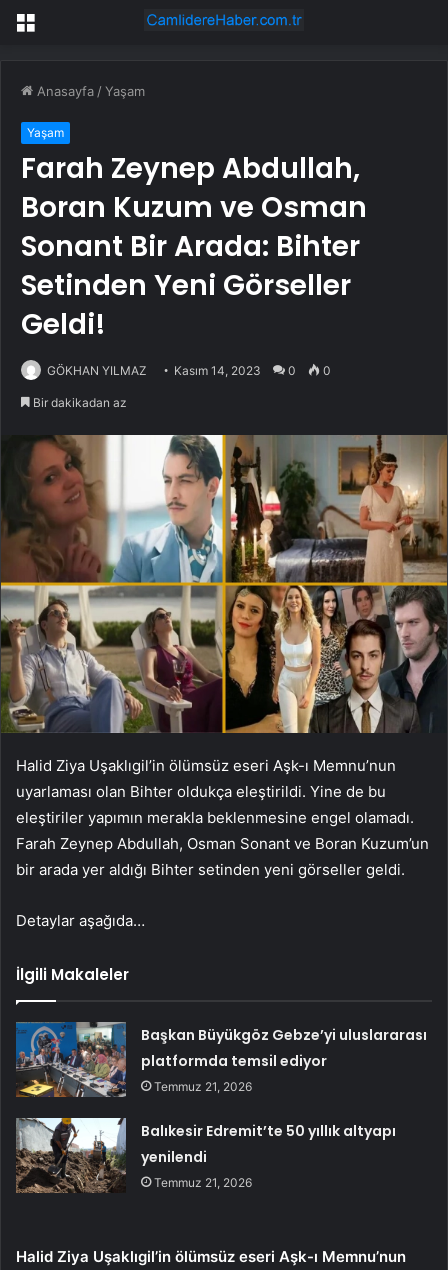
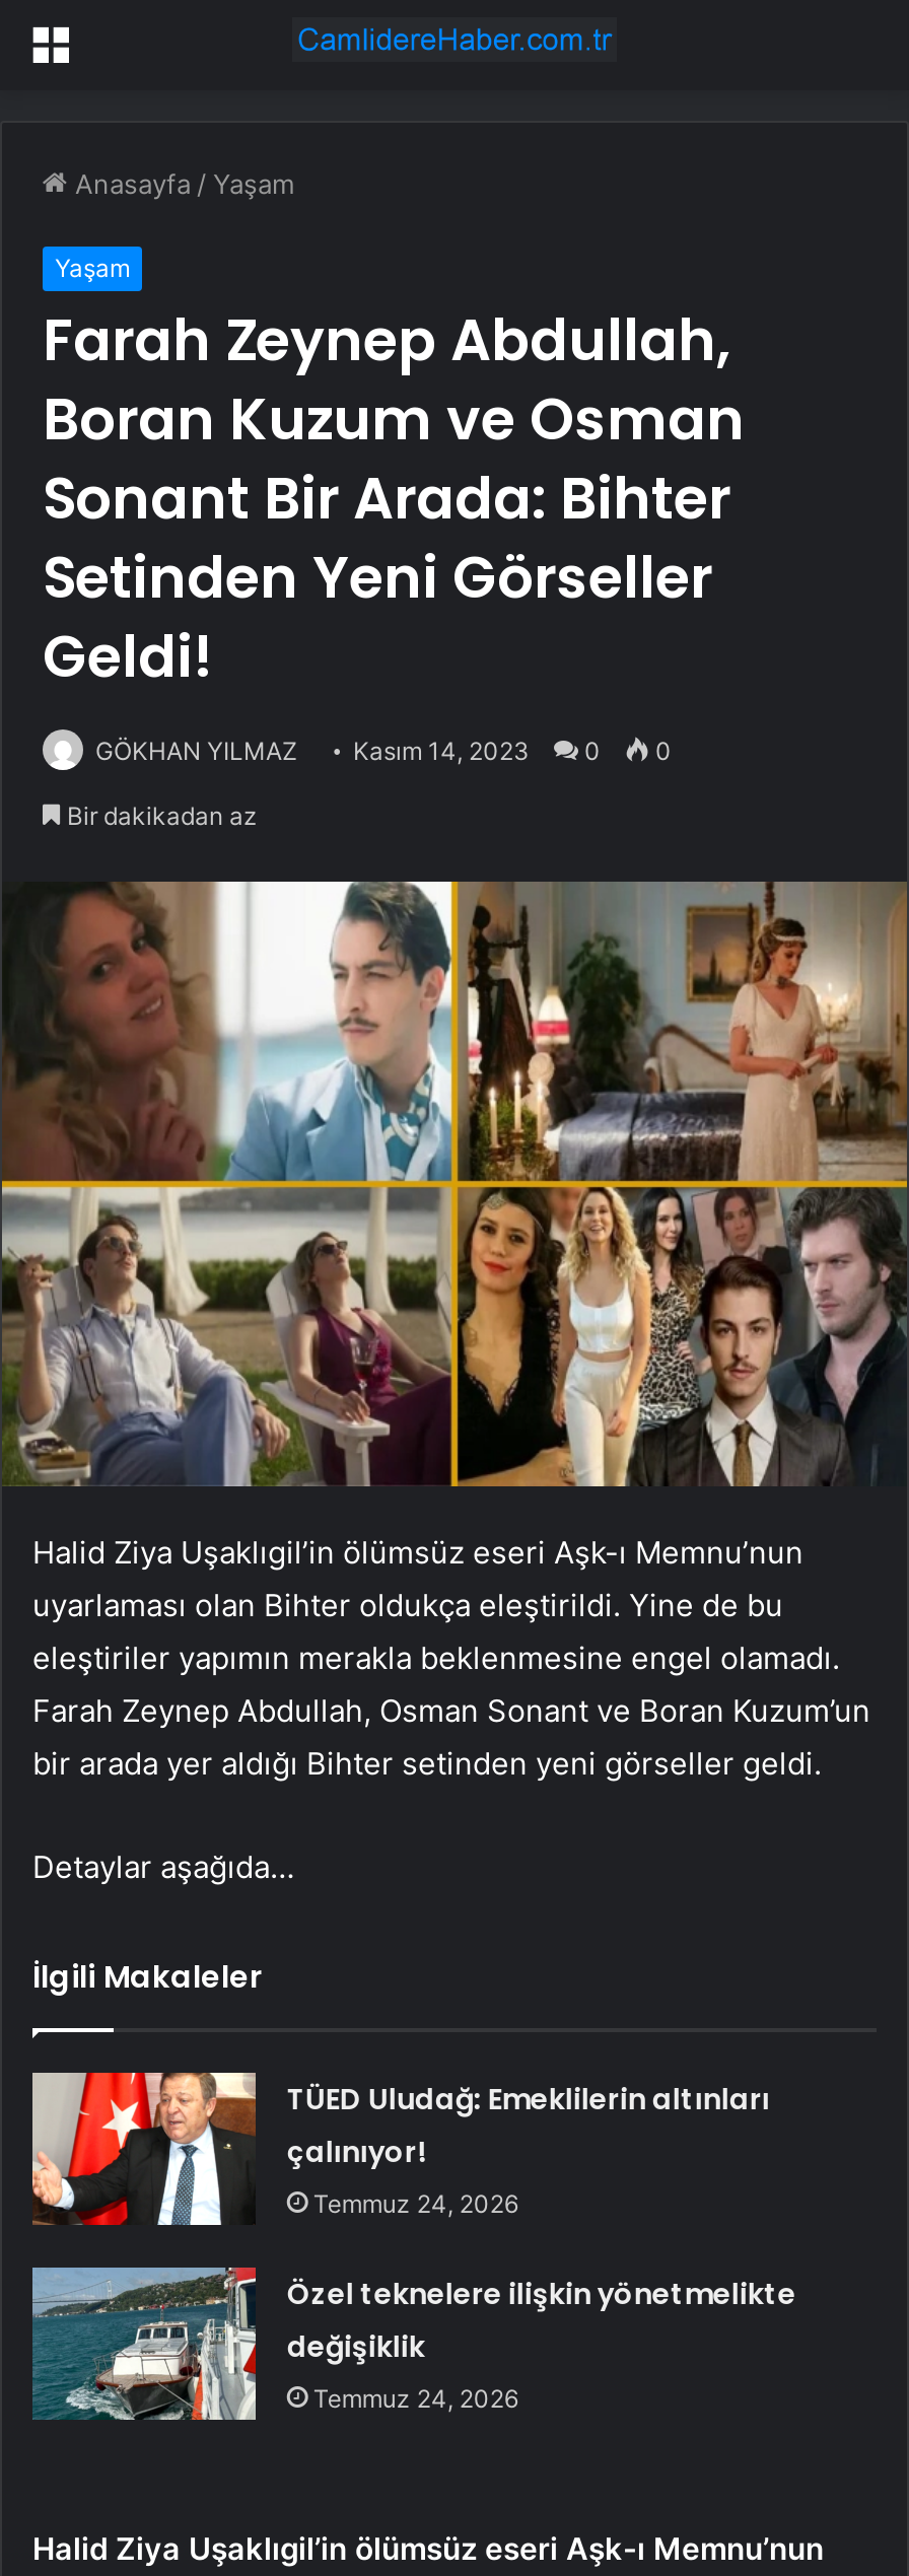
[16,1021,427,1098] [image] | Başkan Büyükgöz Gebze’yi uluslararası | platformda temsil ediyor | Temmuz 21, 2026 -> [30,2071,770,2227] [image] | TÜED Uludağ: Emeklilerin altınları | çalınıyor! | Temmuz 24, 2026
[16,1117,396,1194] [image] | Balıkesir Edremit’te 50 yıllık altyapı | yenilendi | Temmuz 21, 2026 -> [32,2266,796,2422] [image] | Özel teknelere ilişkin yönetmelikte | değişiklik | Temmuz 24, 2026

